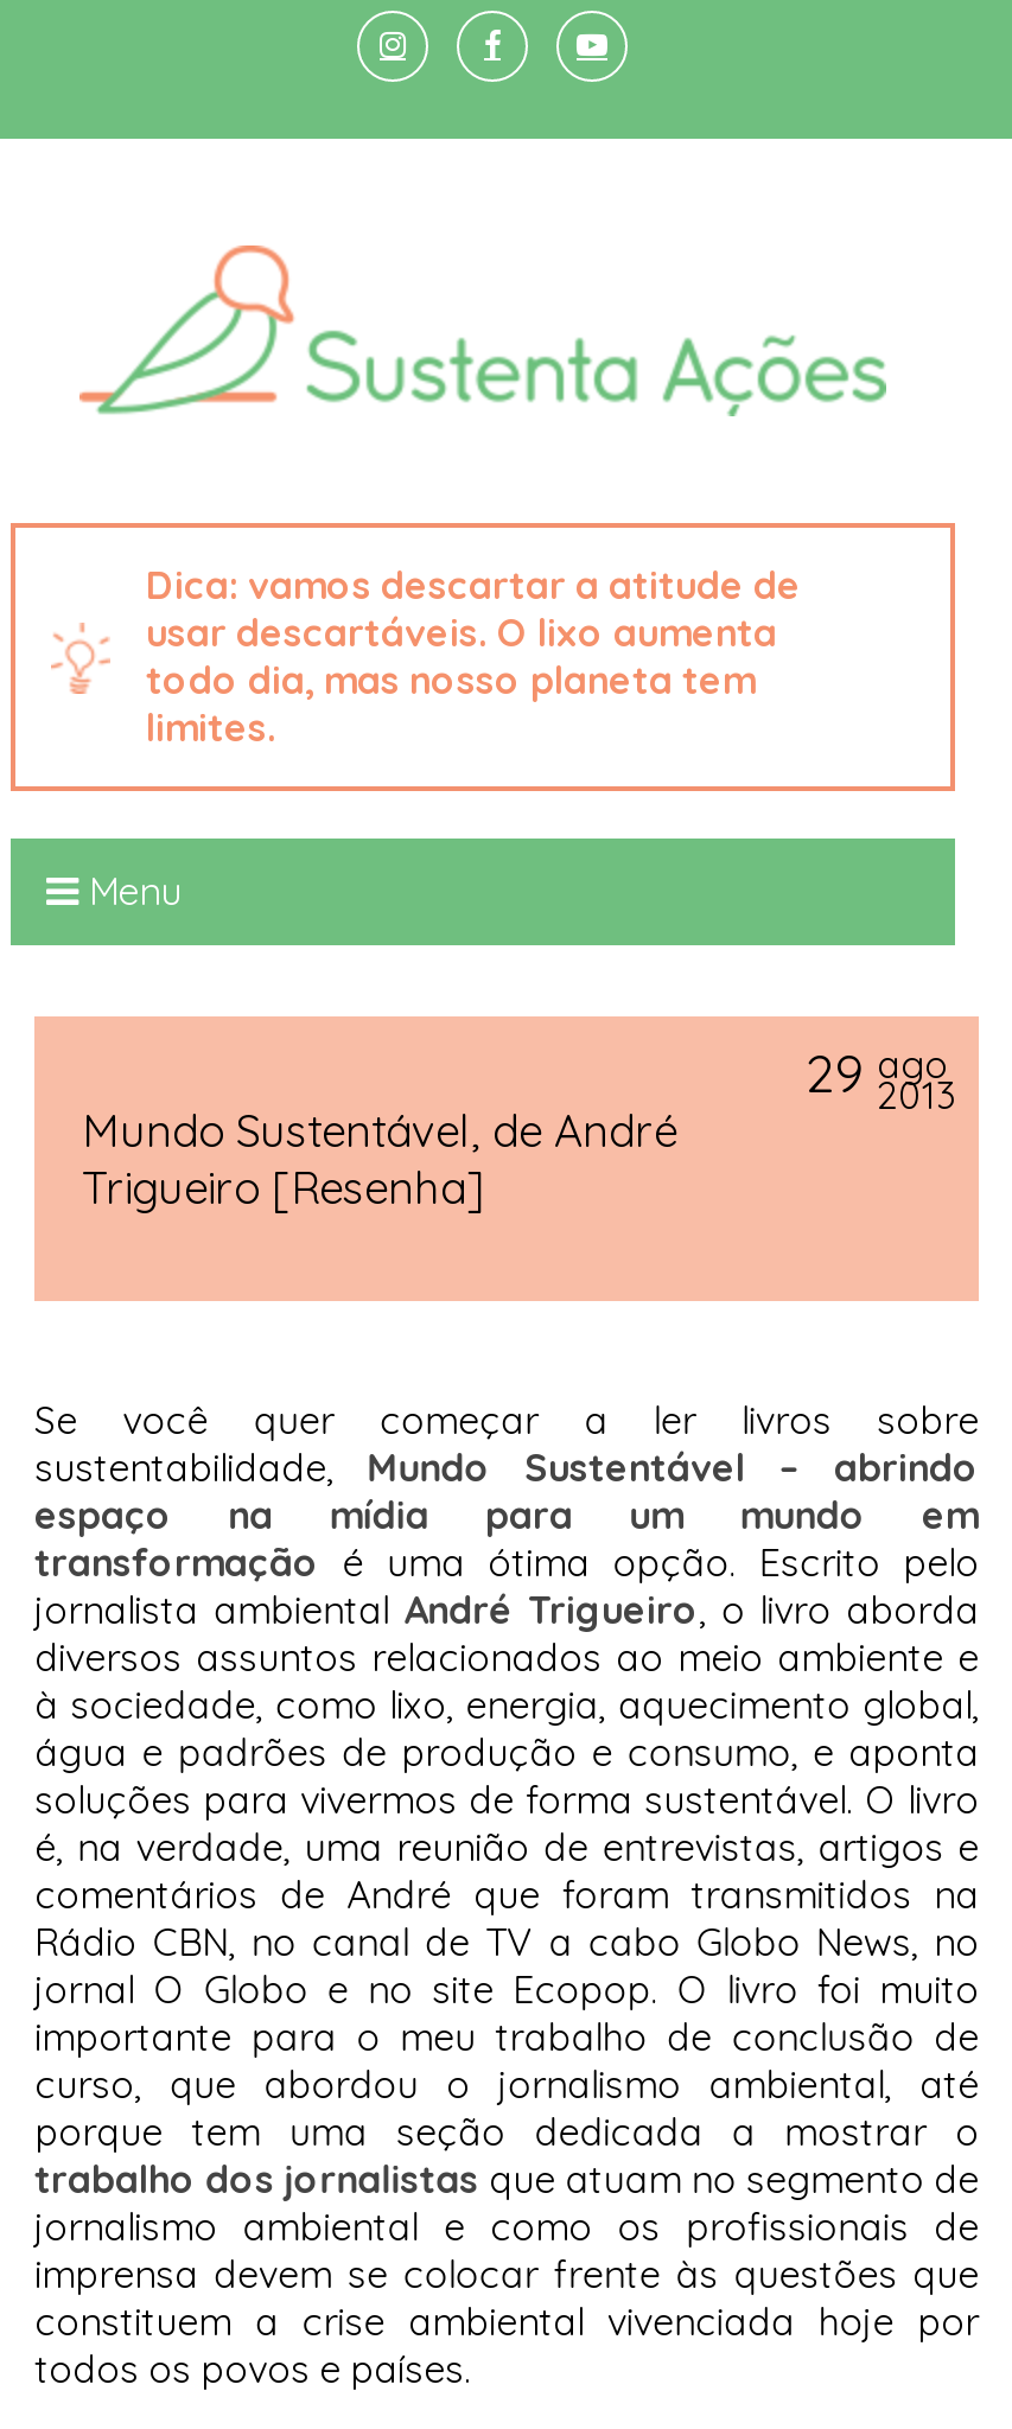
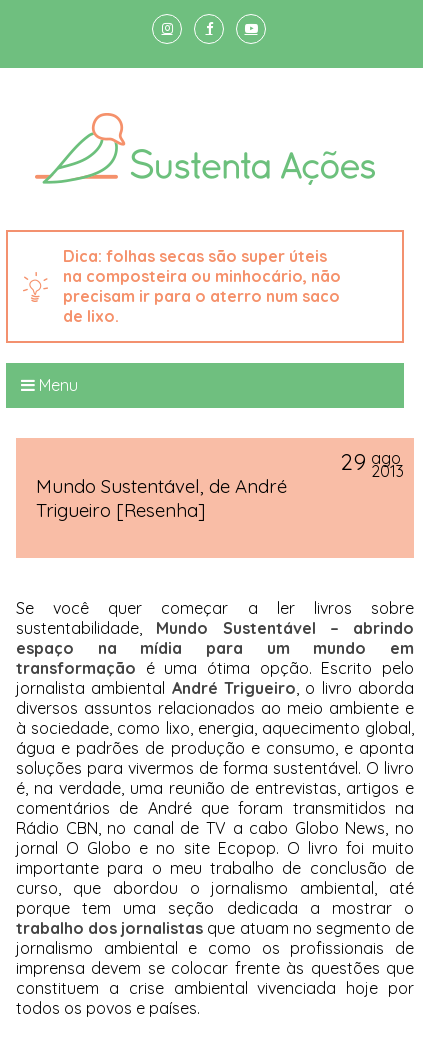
[146,561,801,751] vamos descartar a atitude de | usar descartáveis. O lixo aumenta | todo dia, mas nosso planeta tem | limites. -> [63,246,341,326] folhas secas são super úteis | na composteira ou minhocário, não | precisam ir para o aterro num saco | de lixo.

